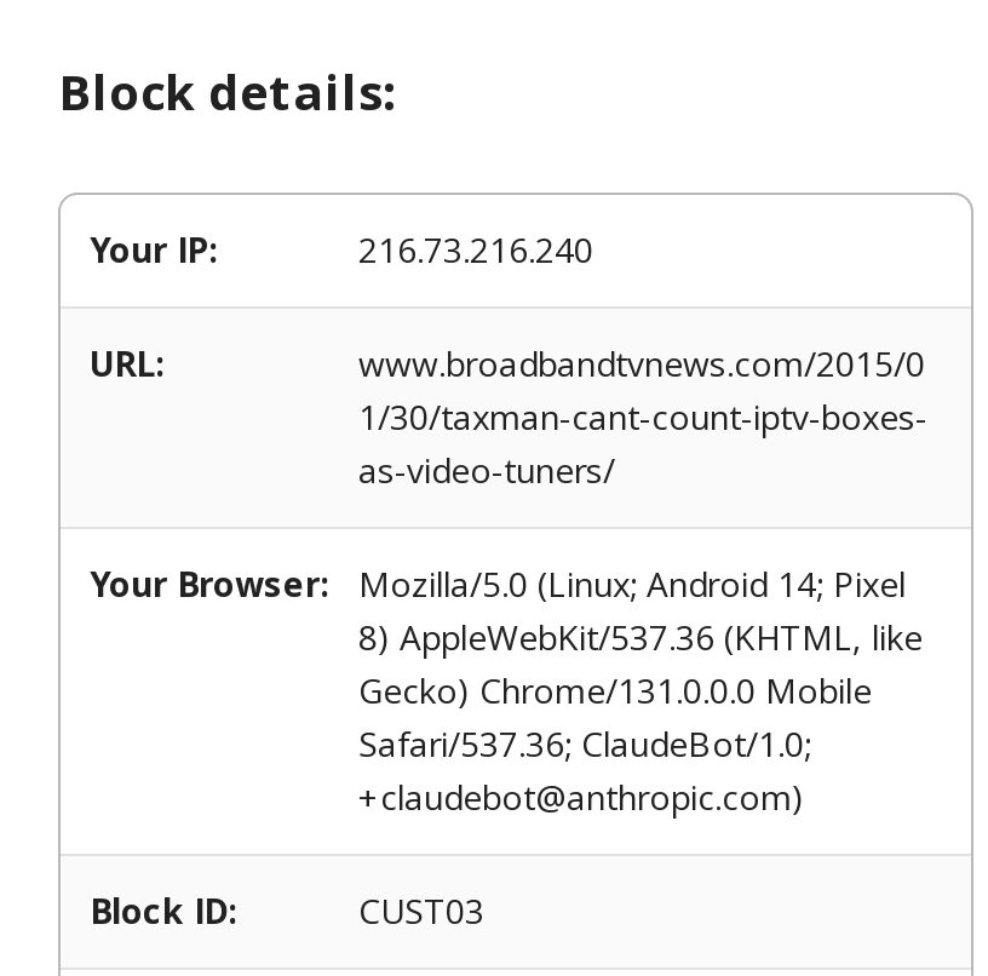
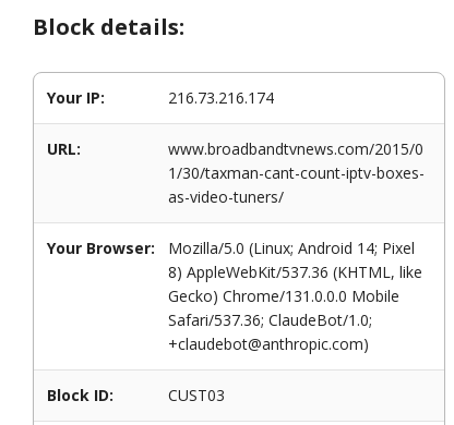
[358,226,593,272] 216.73.216.240 -> [168,87,274,108] 216.73.216.174

